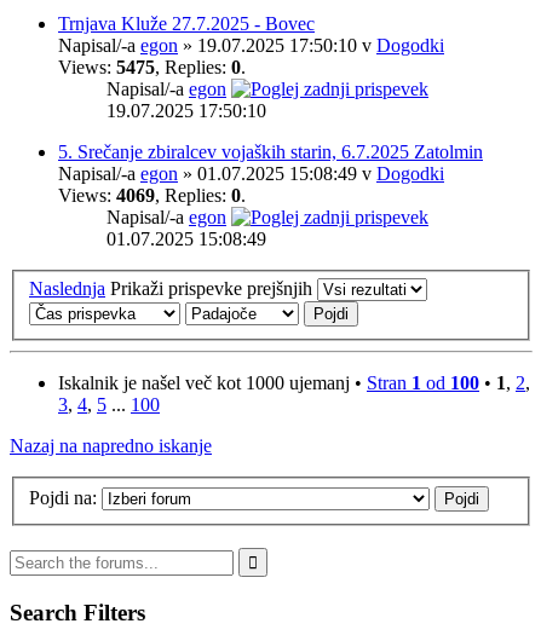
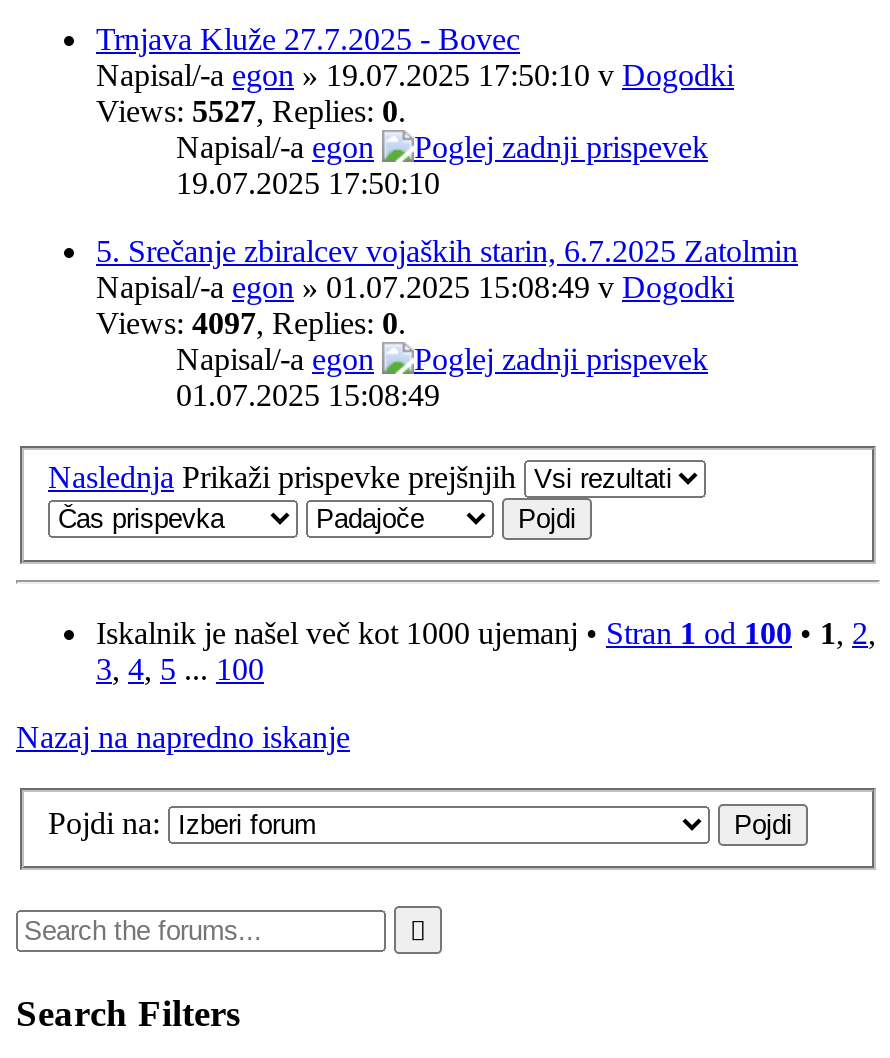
[58,57,246,77] Views: 5475, Replies: 0. -> [96,94,406,128] Views: 5527, Replies: 0.
[58,185,246,205] Views: 4069, Replies: 0. -> [96,306,406,340] Views: 4097, Replies: 0.

